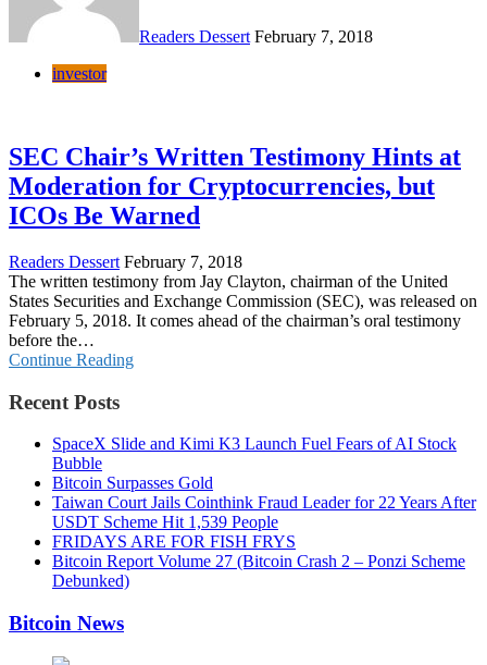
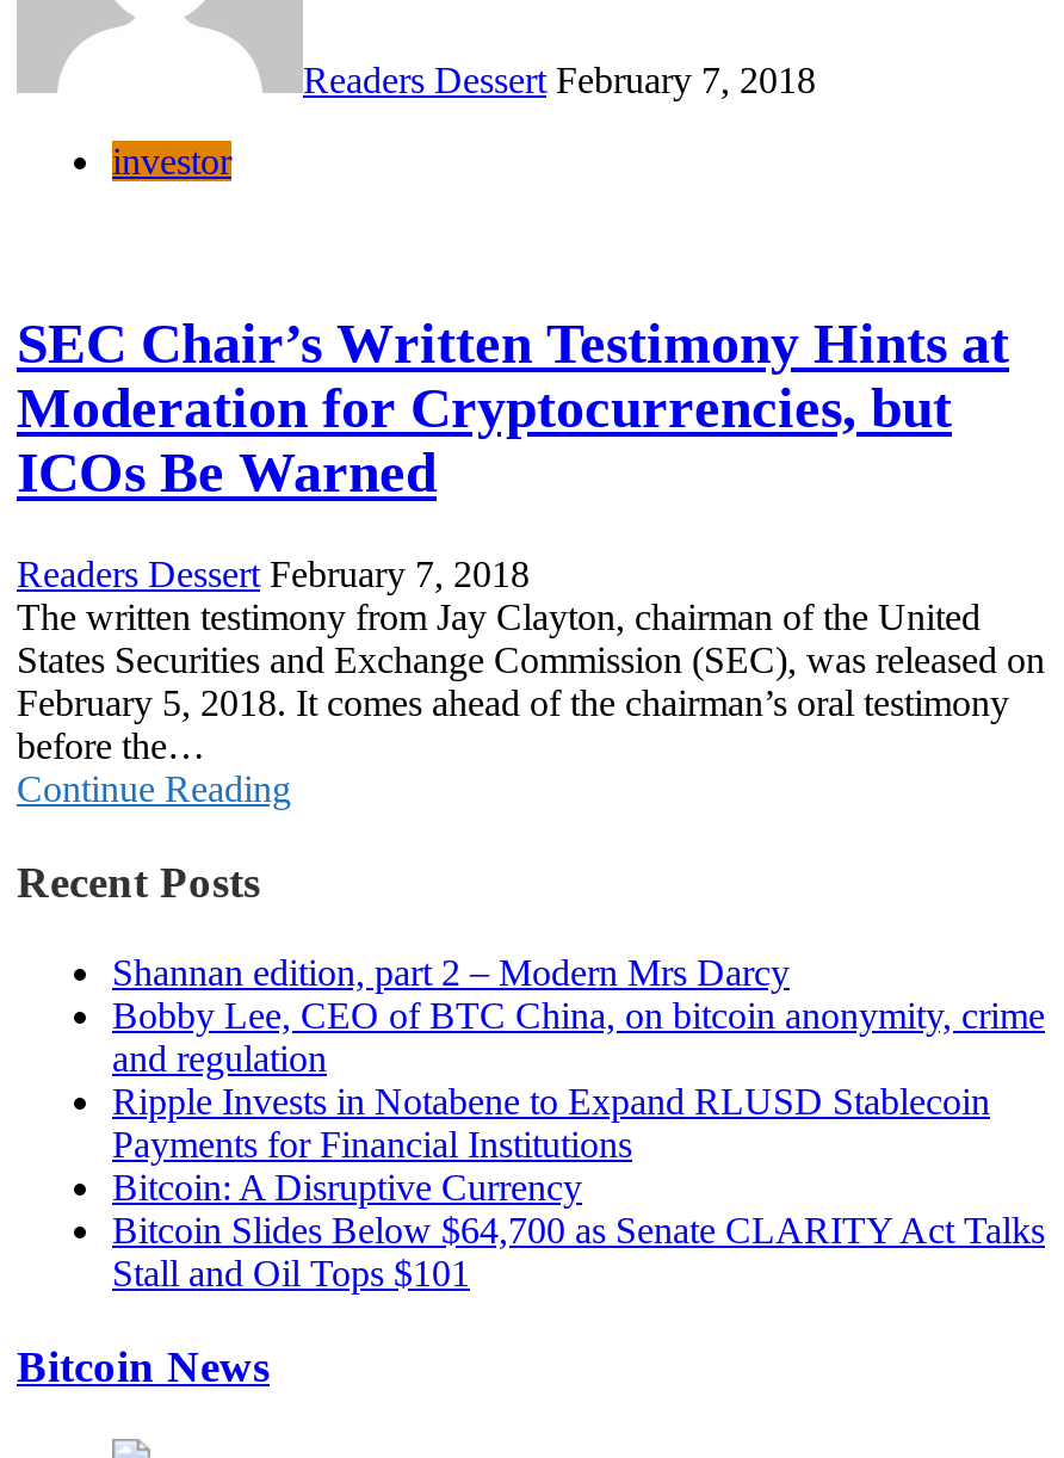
[52,435,476,590] SpaceX Slide and Kimi K3 Launch Fuel Fears of AI Stock | Bubble | Bitcoin Surpasses Gold | Taiwan Court Jails Cointhink Fraud Leader for 22 Years After | USDT Scheme Hit 1,539 People | FRIDAYS ARE FOR FISH FRYS | Bitcoin Report Volume 27 (Bitcoin Crash 2 – Ponzi Scheme | Debunked) -> [112,953,1045,1294] Shannan edition, part 2 – Modern Mrs Darcy | Bobby Lee, CEO of BTC China, on bitcoin anonymity, crime | and regulation | Ripple Invests in Notabene to Expand RLUSD Stablecoin | Payments for Financial Institutions | Bitcoin: A Disruptive Currency | Bitcoin Slides Below $64,700 as Senate CLARITY Act Talks | Stall and Oil Tops $101

